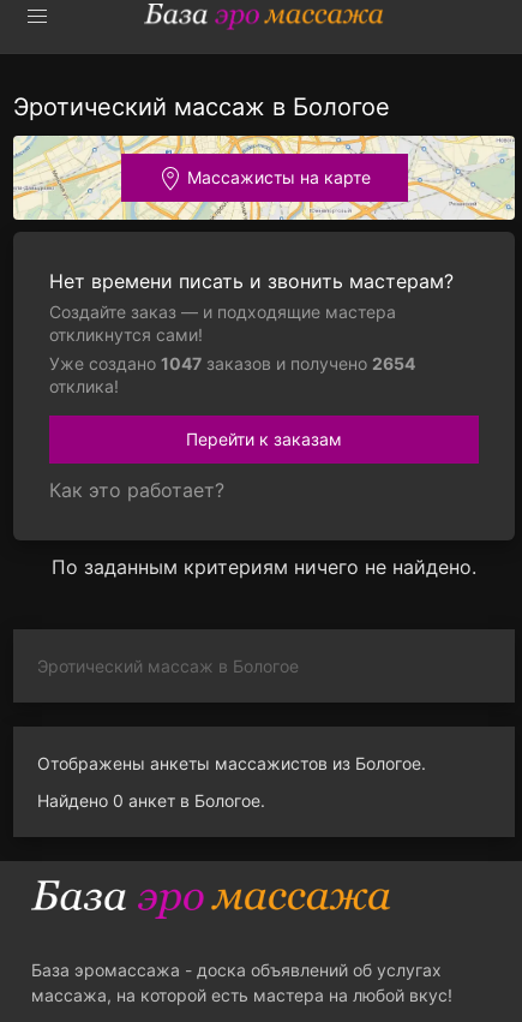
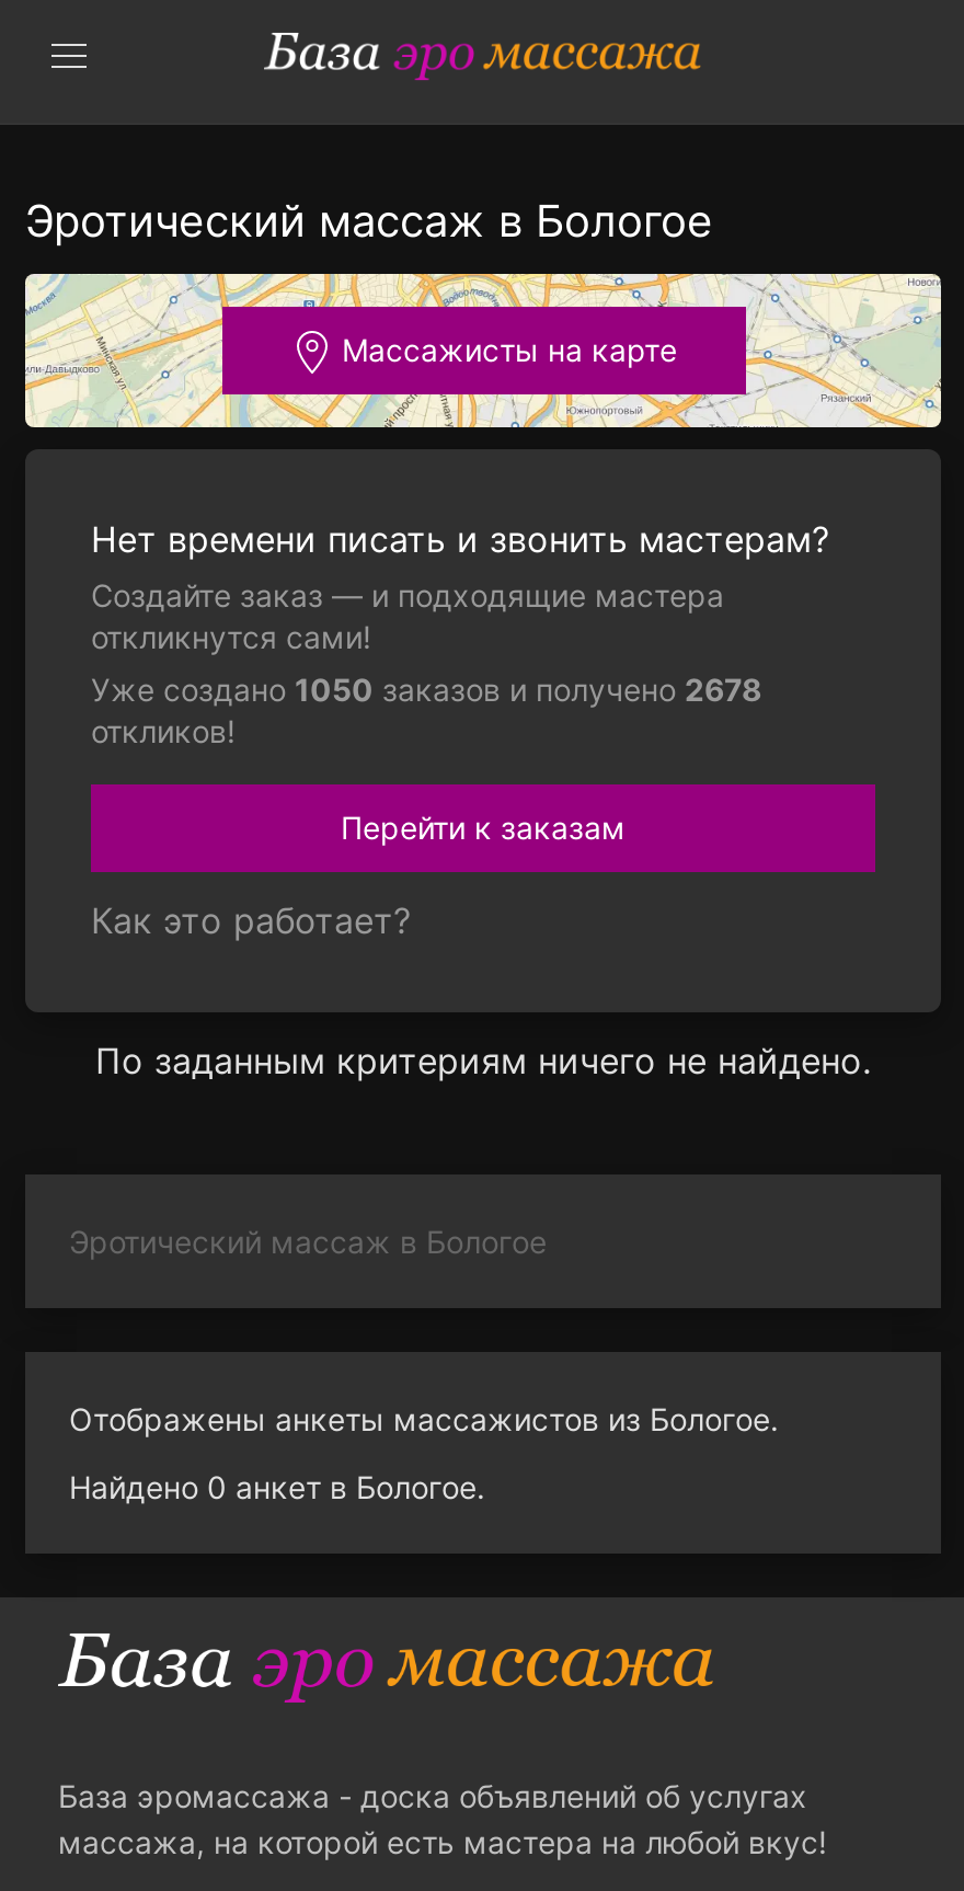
[49,353,415,396] Уже создано 1047 заказов и получено 2654 | отклика! -> [91,671,761,749] Уже создано 1050 заказов и получено 2678 | откликов!

